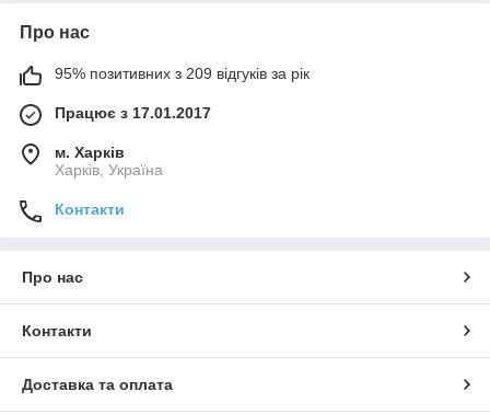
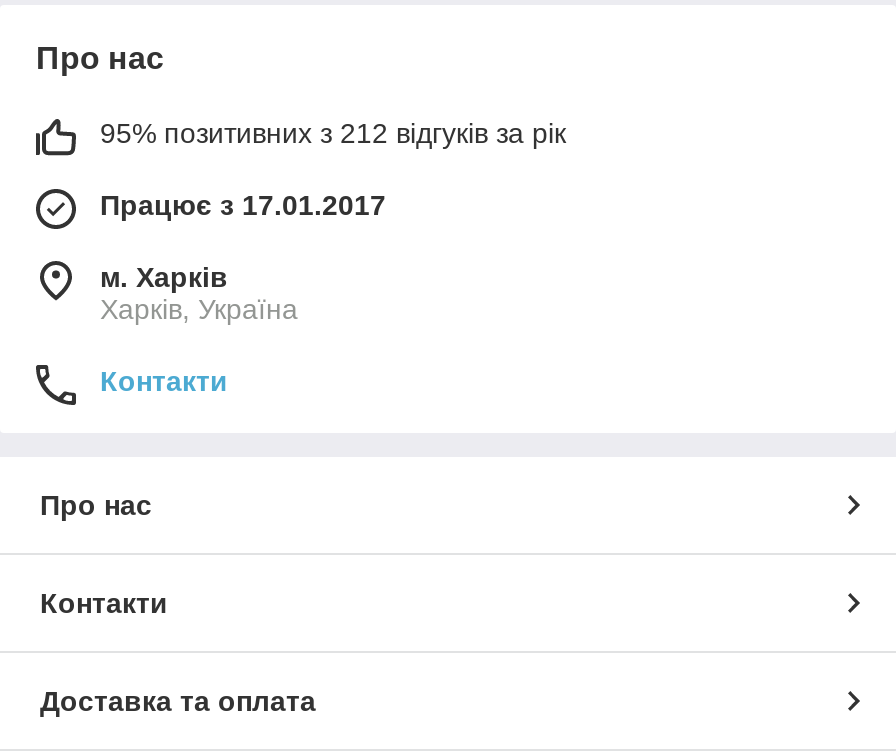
[55,65,310,83] 95% позитивних з 209 відгуків за рік -> [100,118,566,150] 95% позитивних з 212 відгуків за рік

